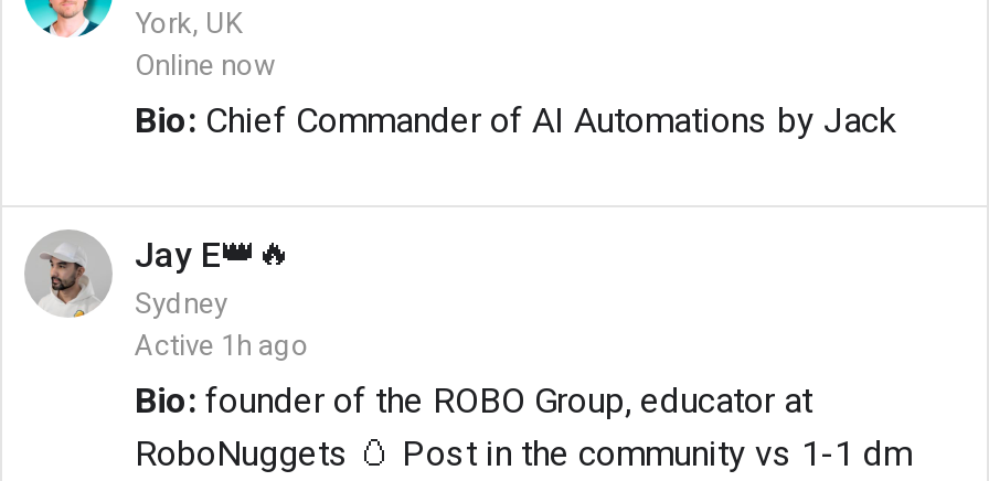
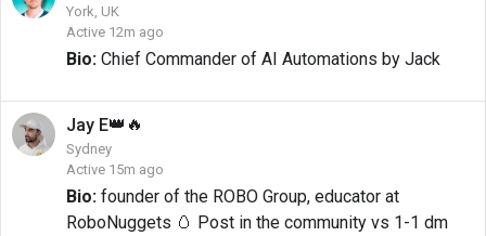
[135,49,276,82] Online now -> [66,24,164,40] Active 12m ago
[135,329,309,362] Active 1h ago -> [66,161,164,178] Active 15m ago

